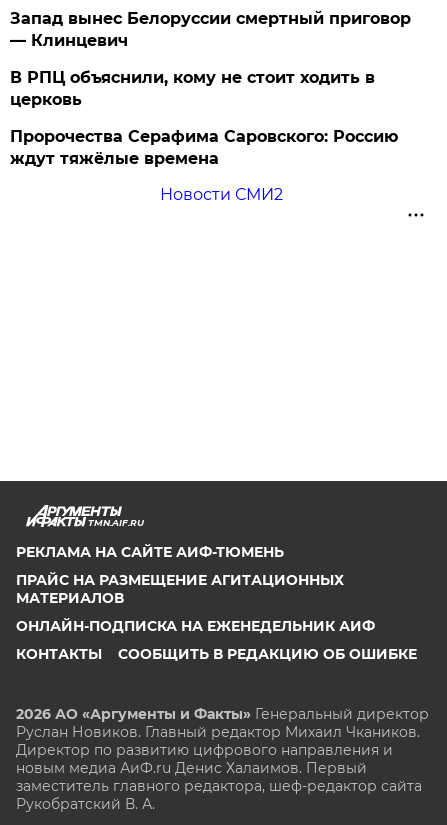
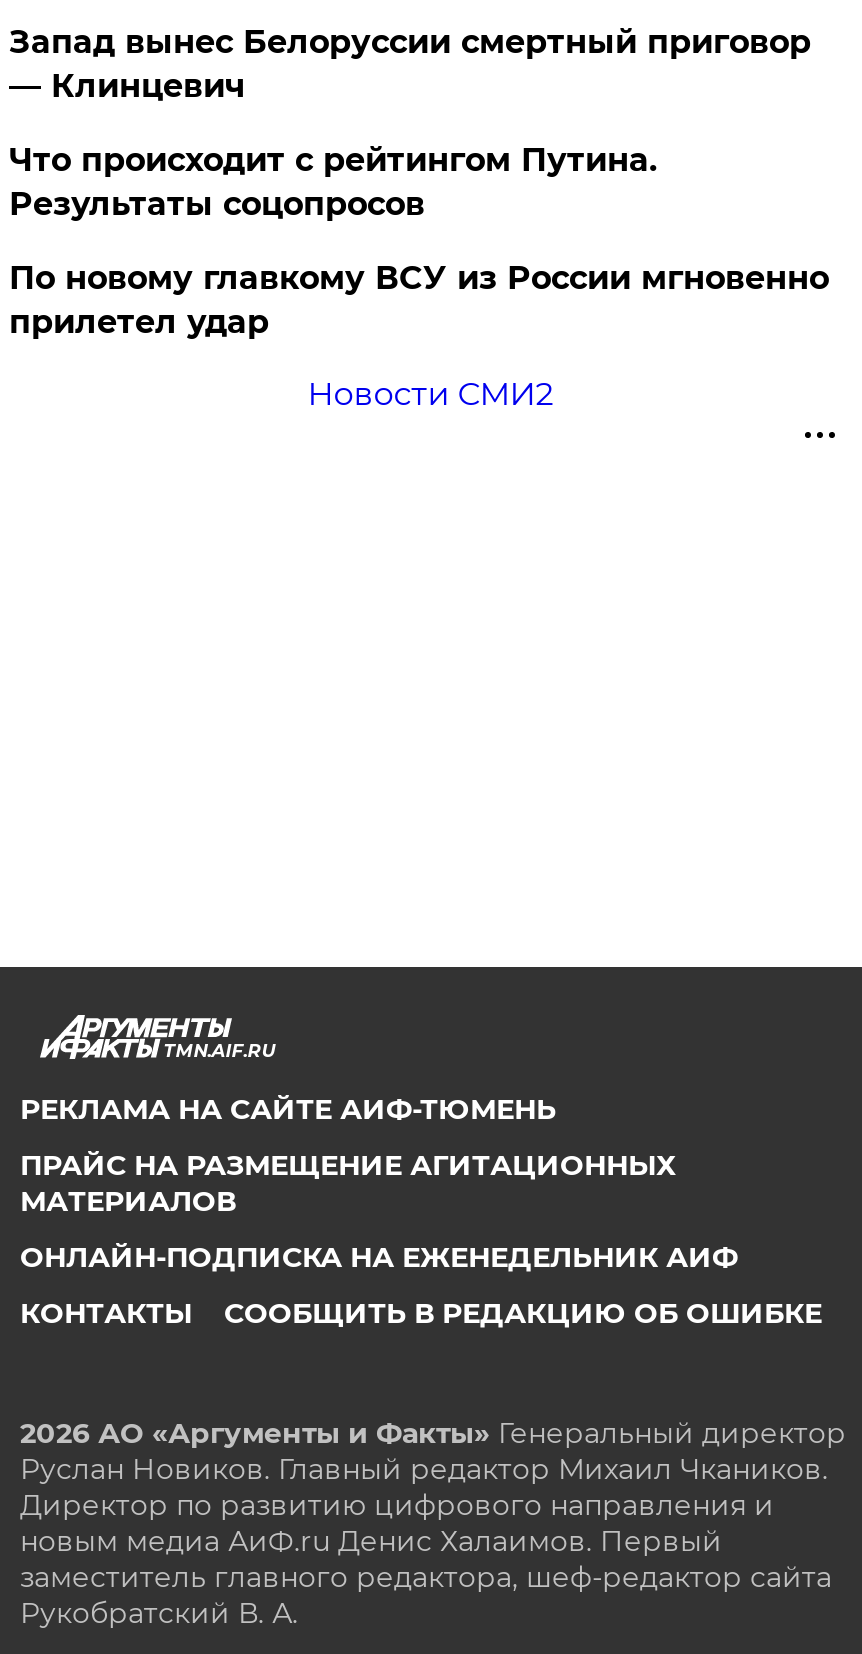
[10,68,375,109] В РПЦ объяснили, кому не стоит ходить в | церковь -> [9,141,657,223] Что происходит с рейтингом Путина. | Результаты соцопросов
[10,127,398,168] Пророчества Серафима Саровского: Россию | ждут тяжёлые времена -> [9,259,829,341] По новому главкому ВСУ из России мгновенно | прилетел удар

